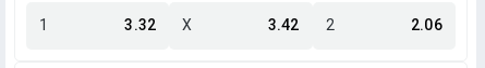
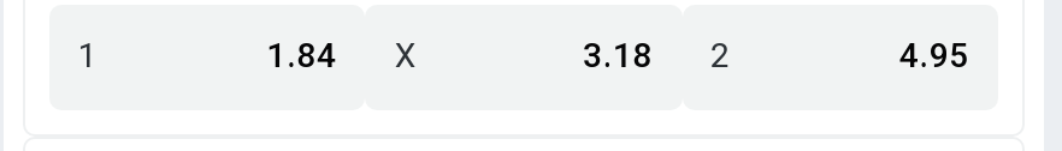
[125,16,192,33] 3.32 X -> [267,36,417,74] 1.84 X
[268,16,334,33] 3.42 2 -> [583,36,731,74] 3.18 2
[411,16,442,33] 2.06 -> [899,36,969,74] 4.95

